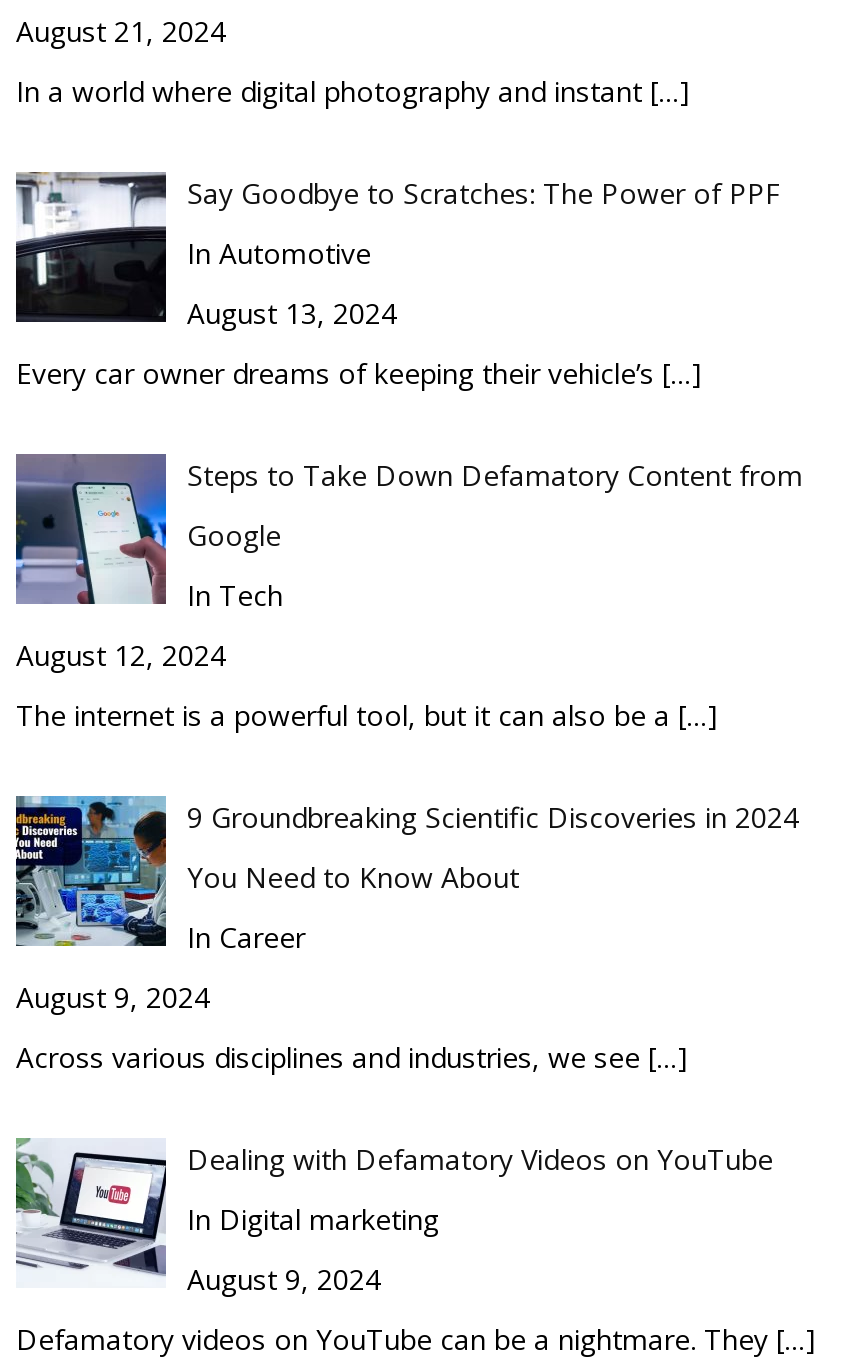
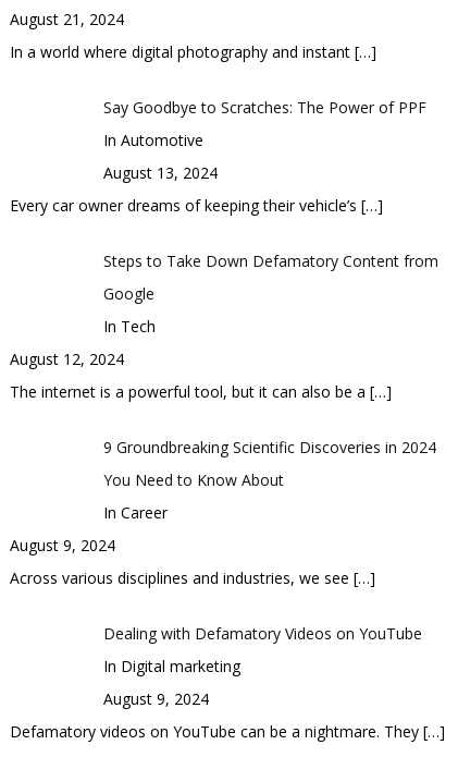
[14,170,168,324] [image] -> none
[14,452,168,606] [image] -> none
[14,794,168,948] [image] -> none
[14,1136,168,1278] [image] -> none

